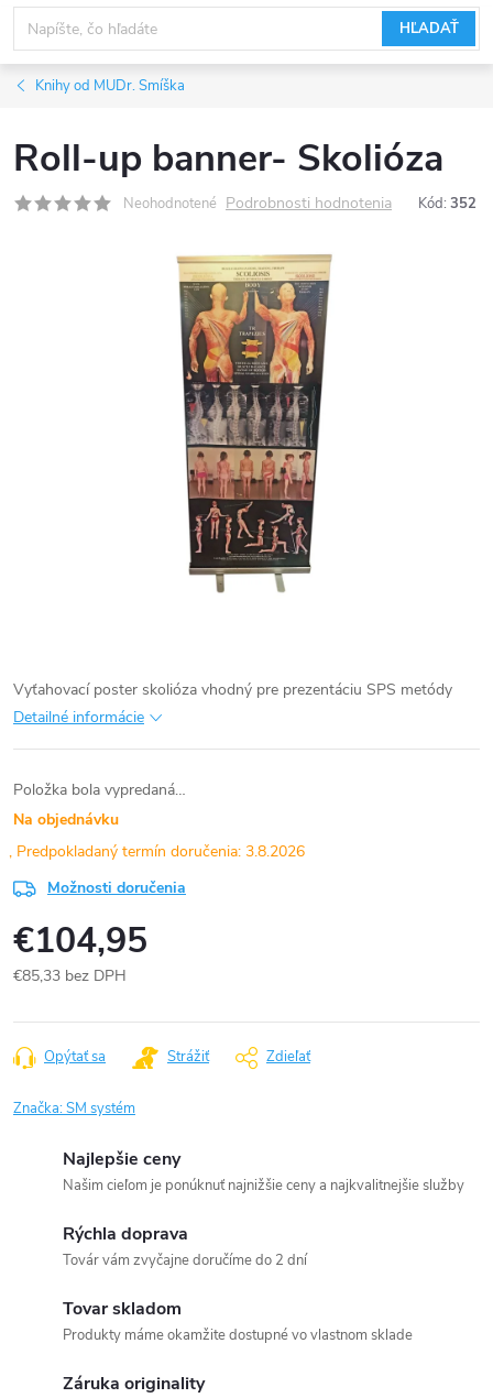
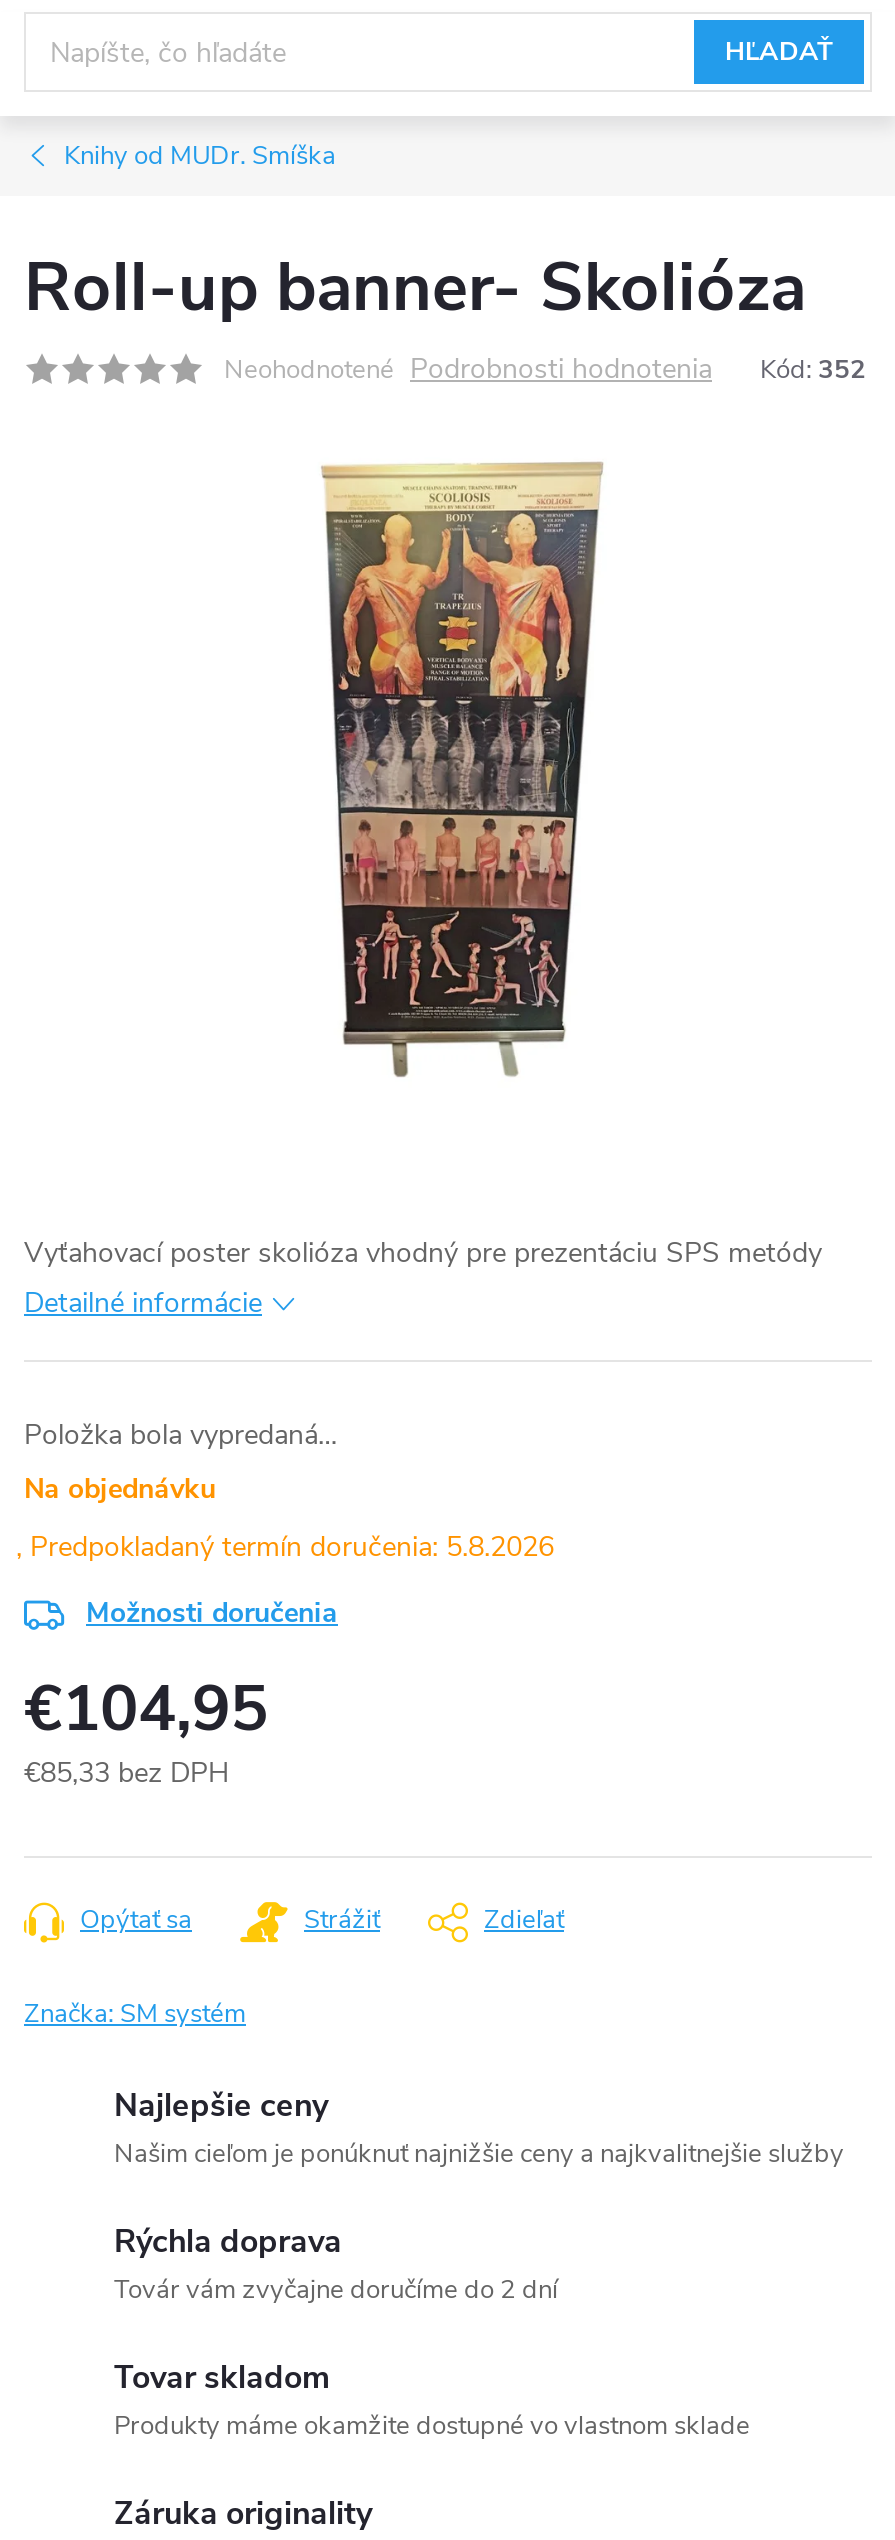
[245,841,305,862] 3.8.2026 -> [446,1528,554,1566] 5.8.2026

